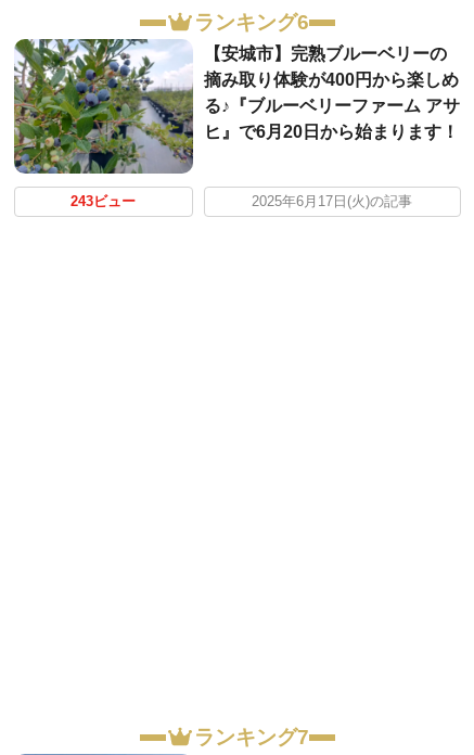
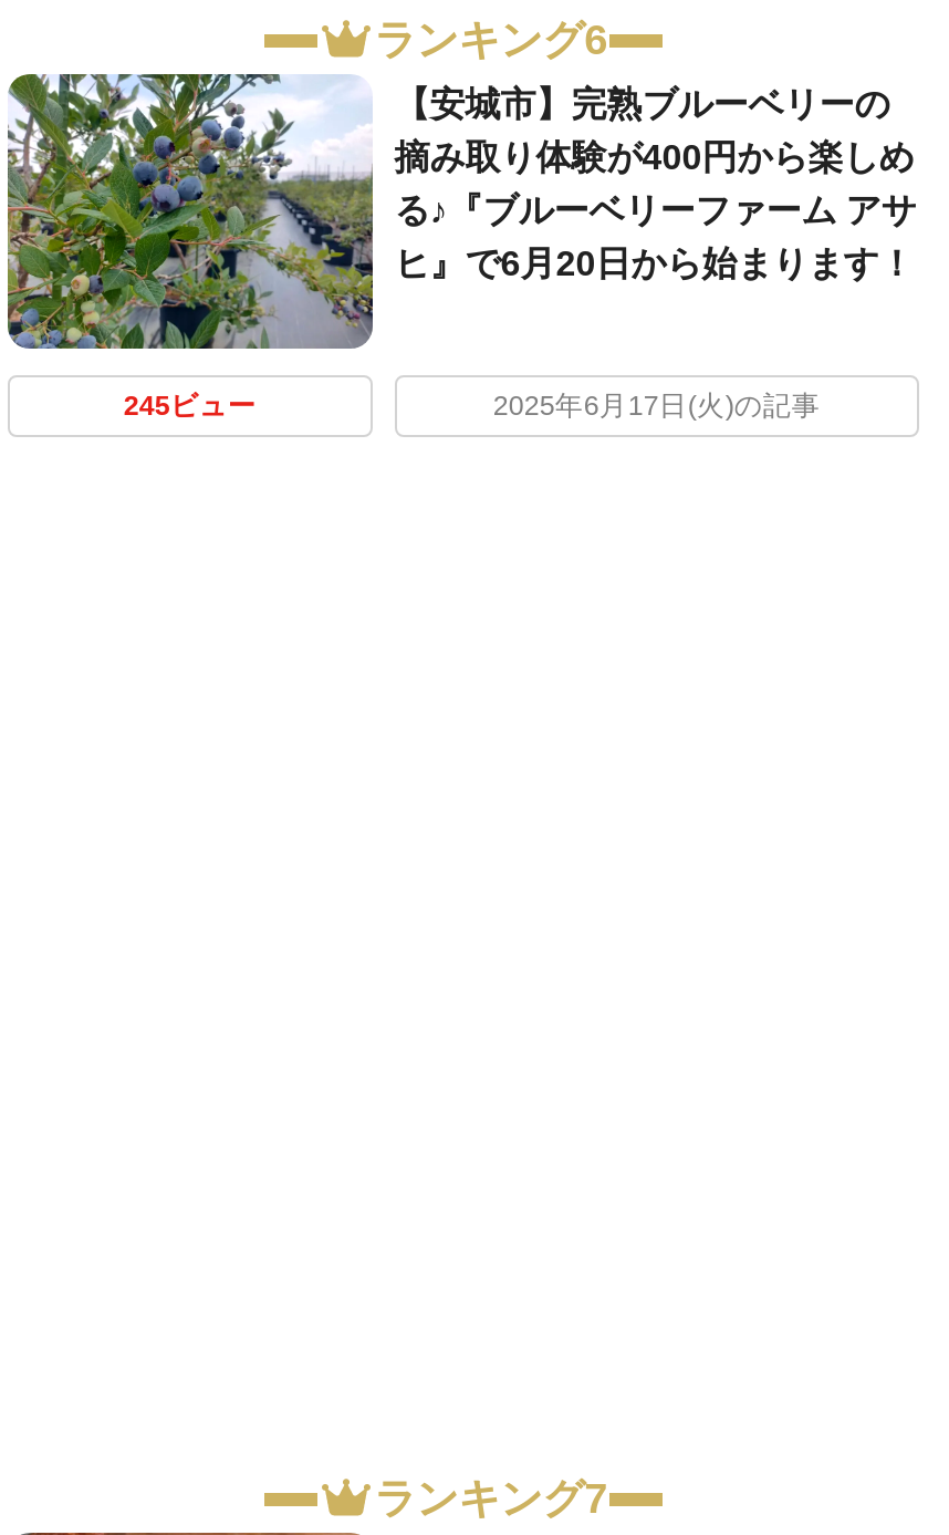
[71,194,136,209] 243ビュー -> [123,390,256,421] 245ビュー

